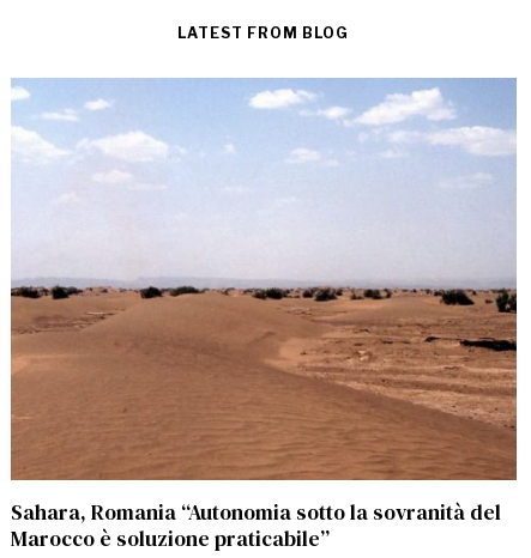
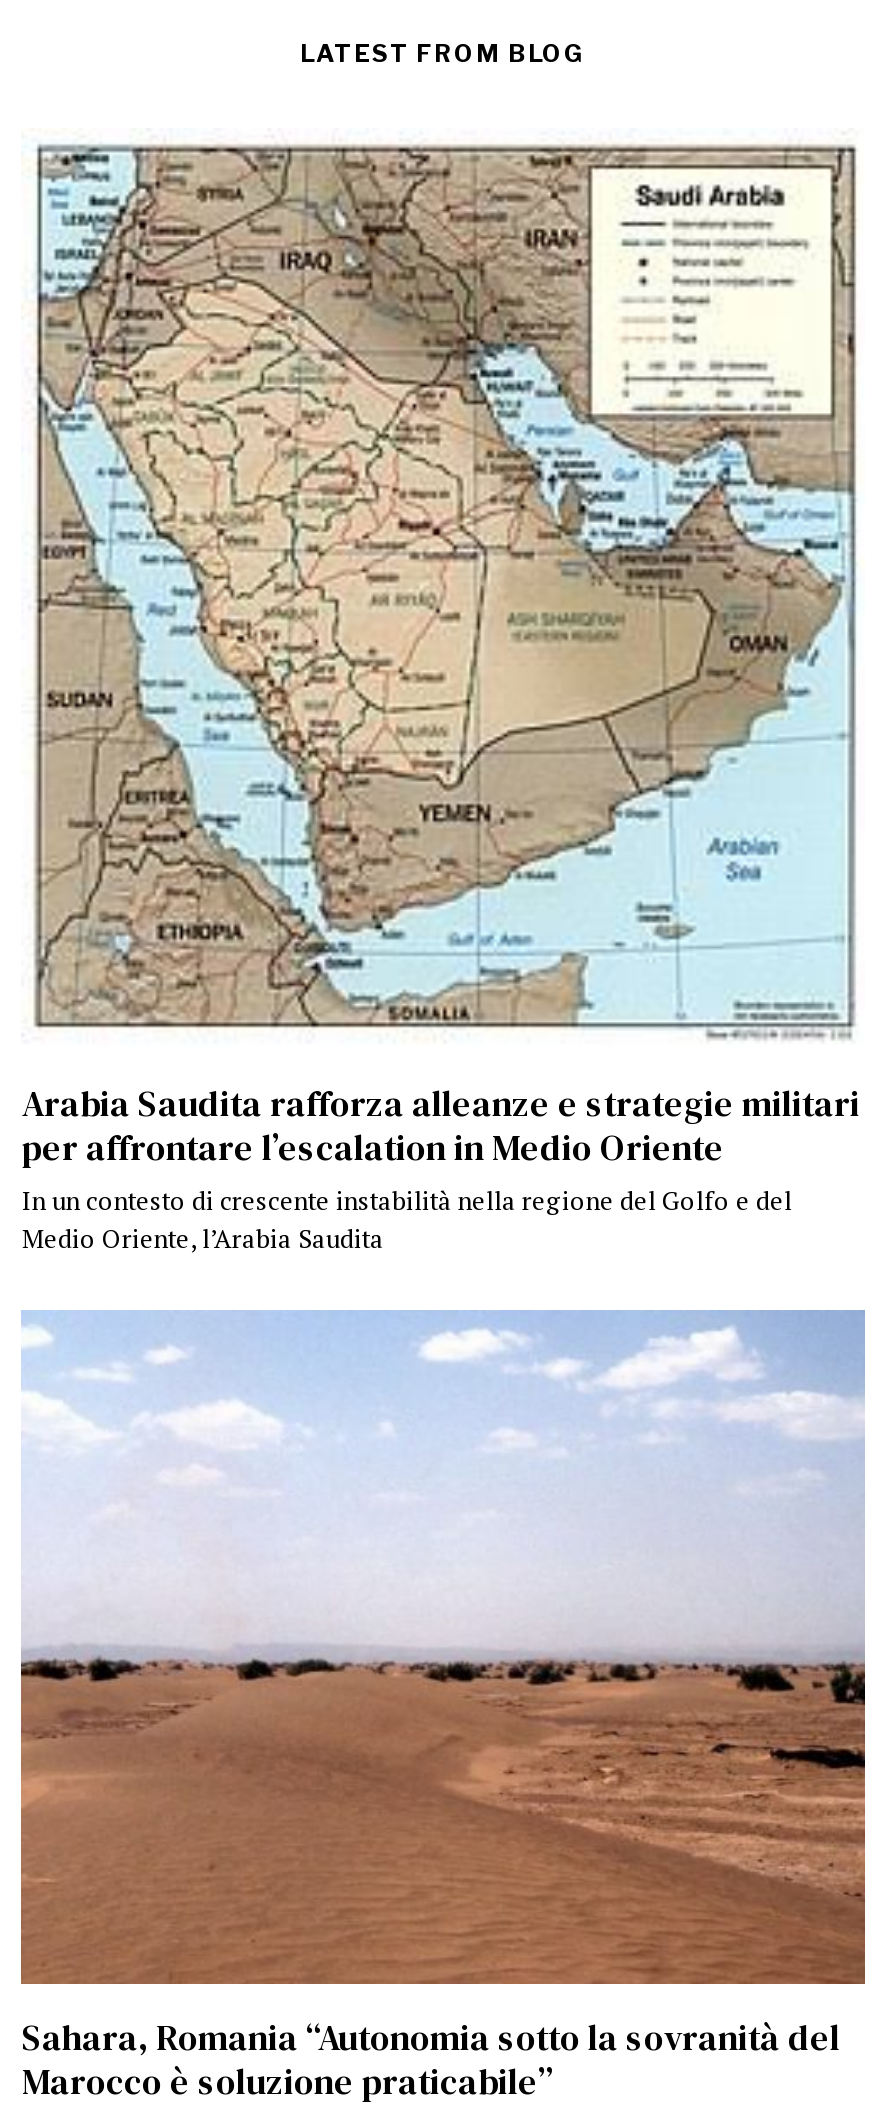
none -> [22,142,860,1257] [image] | Arabia Saudita rafforza alleanze e strategie militari | per affrontare l’escalation in Medio Oriente | In un contesto di crescente instabilità nella regione del Golfo e del | Medio Oriente, l’Arabia Saudita

